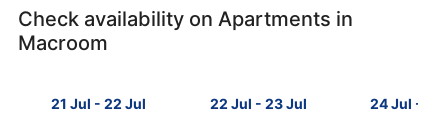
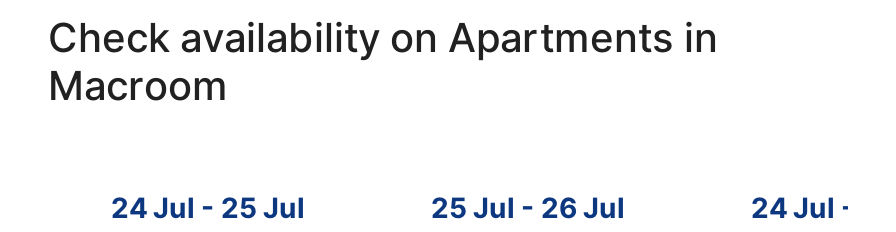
[50,95,145,112] 21 Jul - 22 Jul -> [111,190,305,224] 24 Jul - 25 Jul
[209,95,306,112] 22 Jul - 23 Jul -> [431,190,625,224] 25 Jul - 26 Jul

